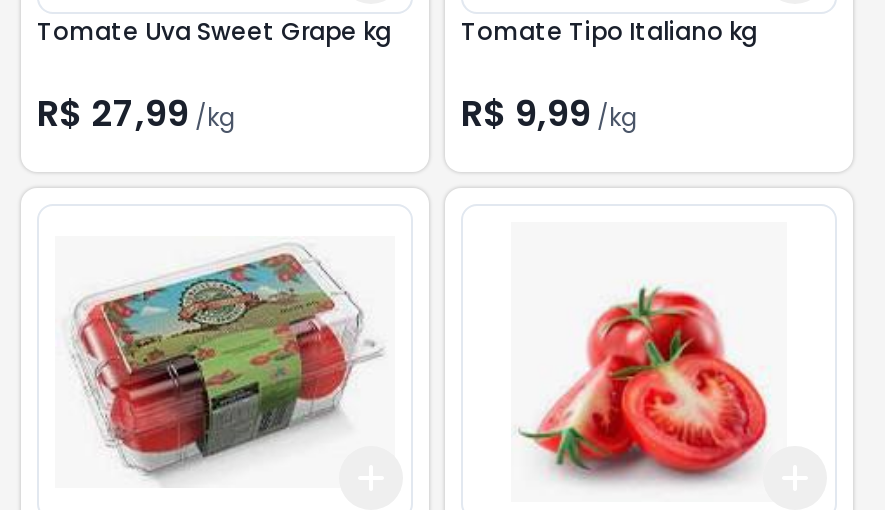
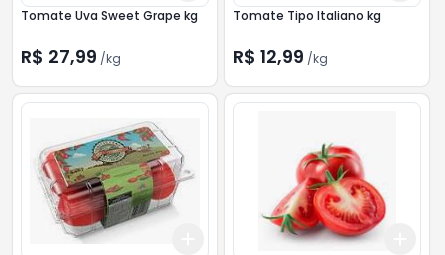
[461,88,639,138] R$ 9,99 / kg -> [233,44,328,69] R$ 12,99 / kg

